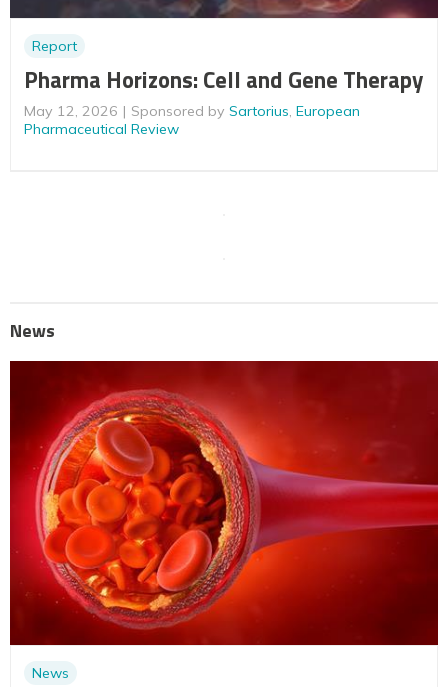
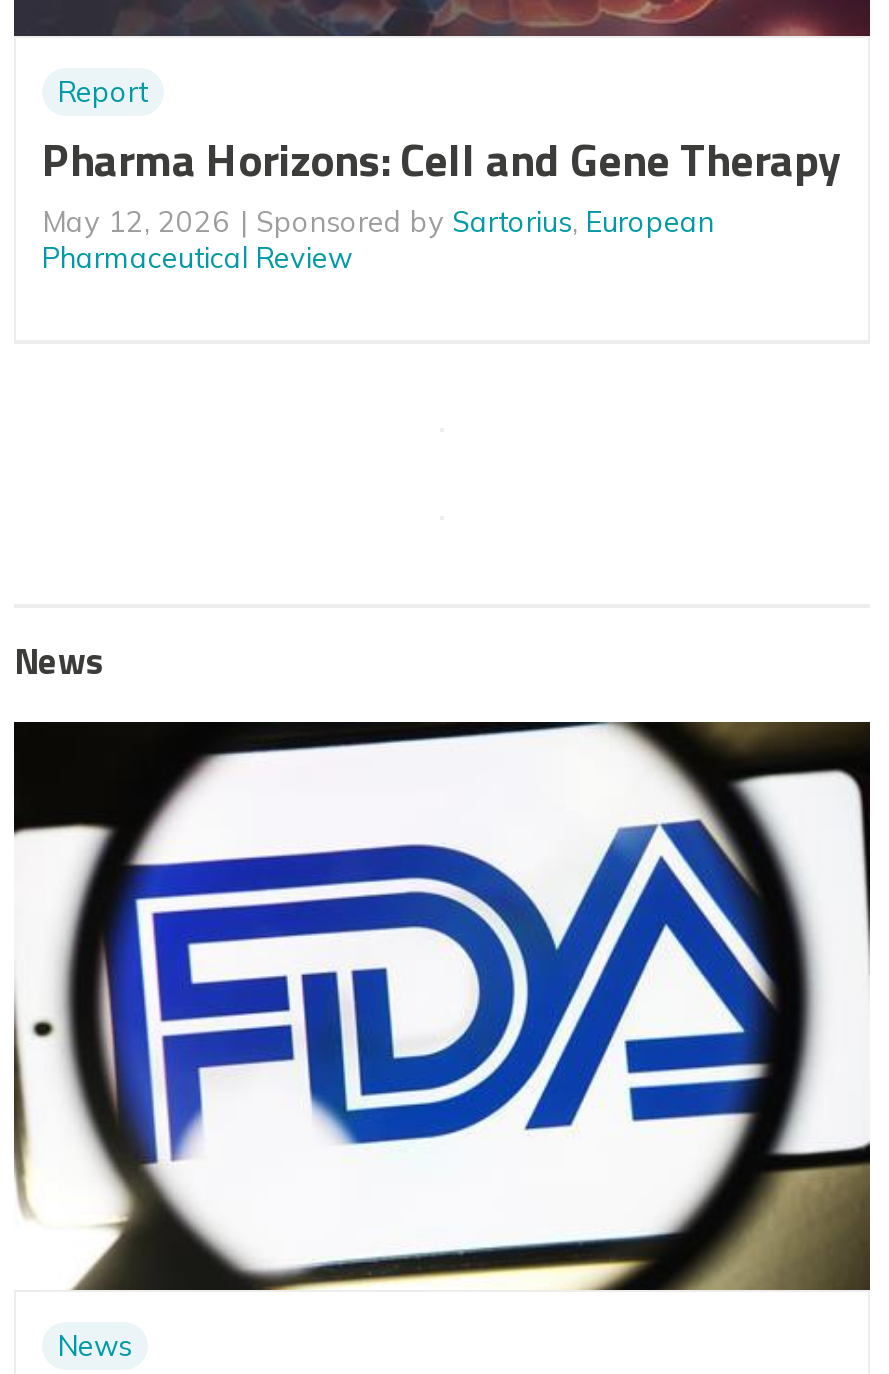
[9,360,439,646] [image] -> [12,720,872,1292] [image]

